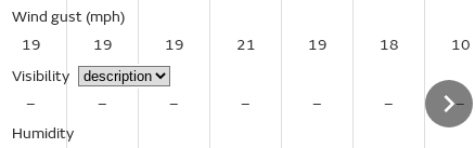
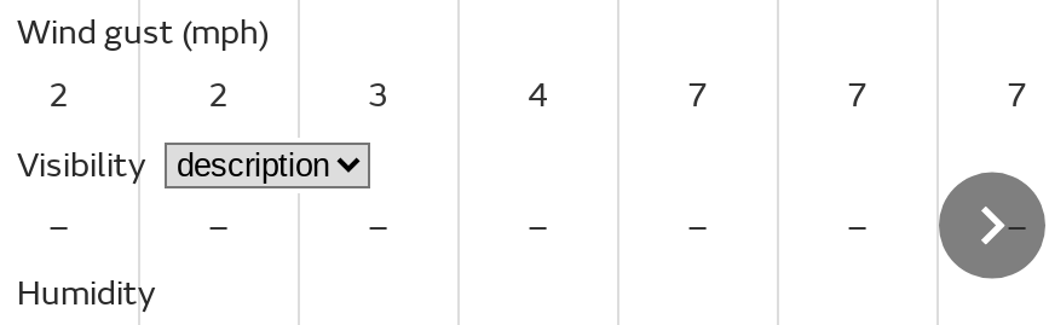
[21,36,41,54] 19 -> [48,75,70,116] 2
[93,36,112,54] 19 -> [208,75,230,116] 2
[164,36,184,54] 19 -> [368,75,390,116] 3
[236,36,255,54] 21 -> [528,75,549,116] 4
[307,36,327,54] 19 -> [687,75,709,116] 7
[379,36,399,54] 18 -> [847,75,869,116] 7
[451,36,470,54] 10 -> [1007,75,1028,116] 7

